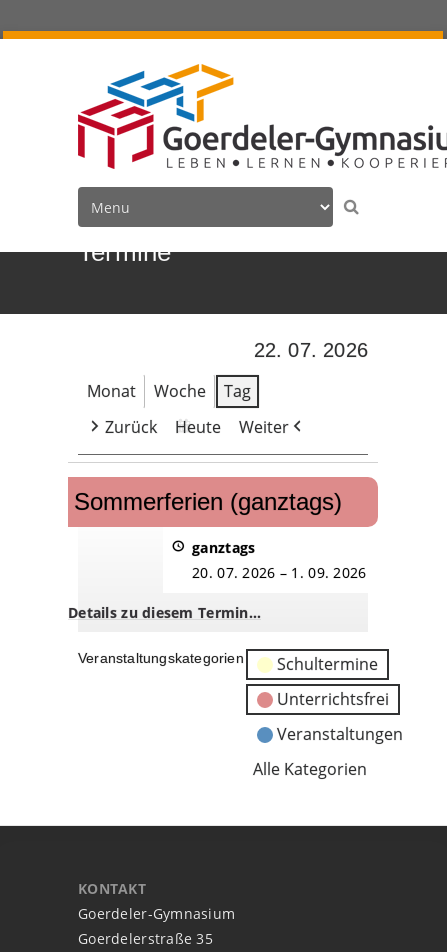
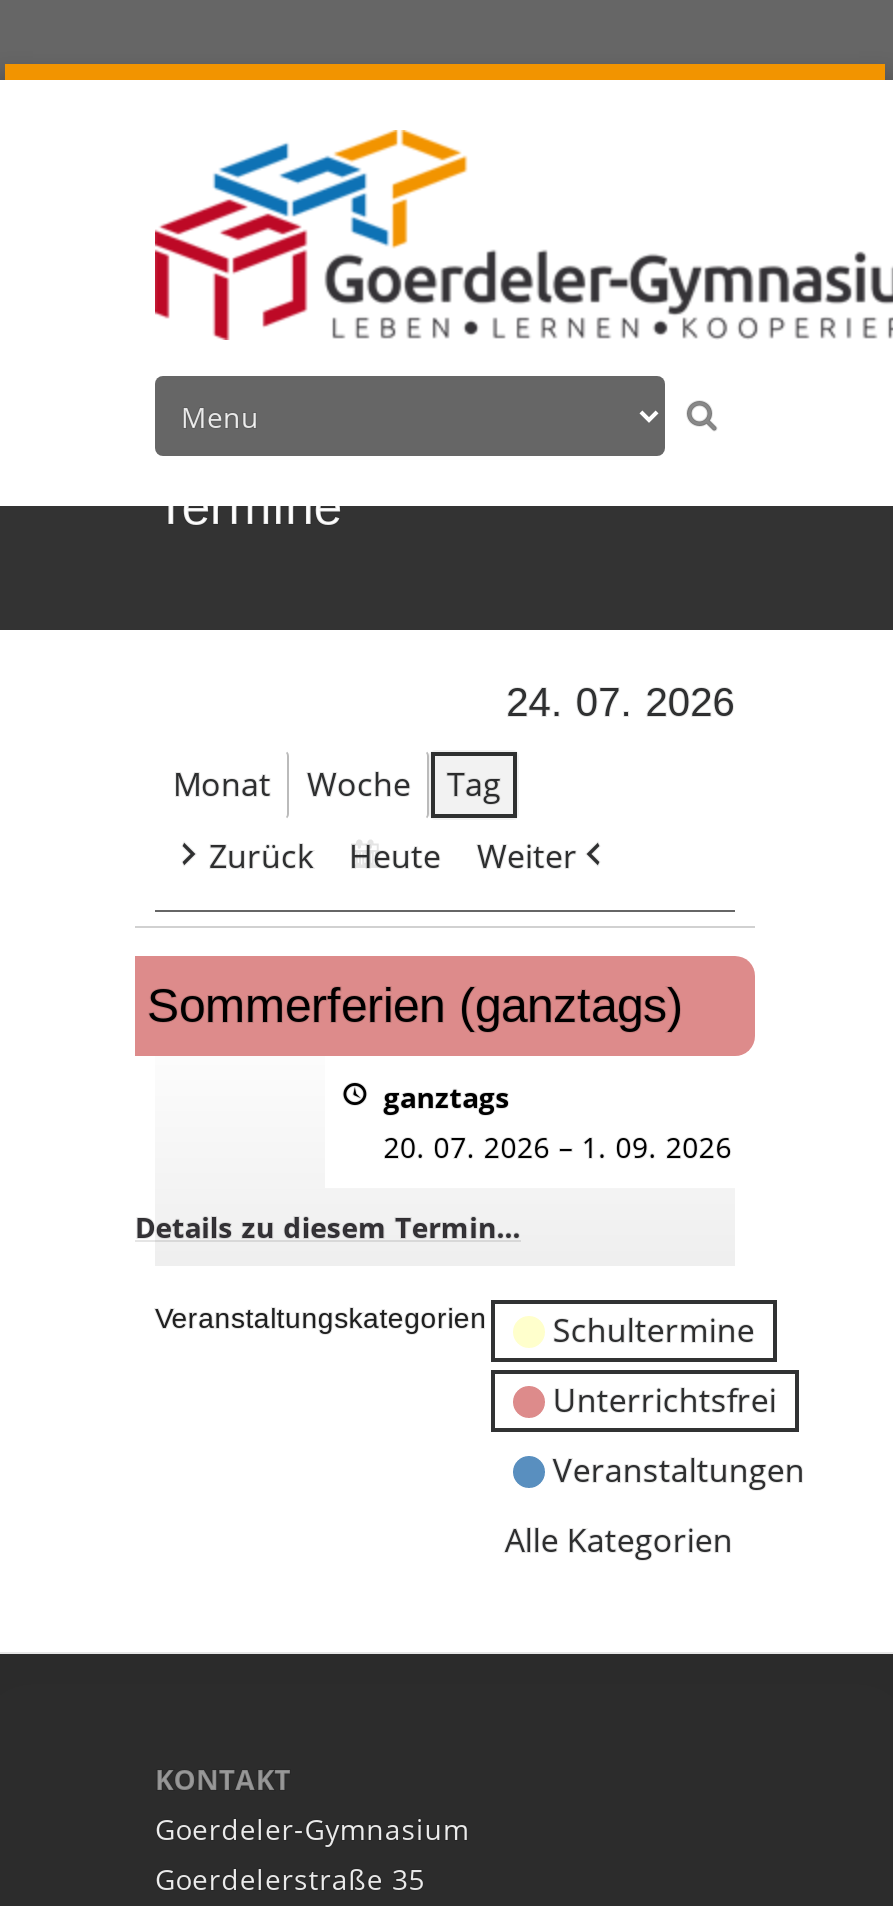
[254,339,368,361] 22. 07. 2026 -> [506,680,735,724] 24. 07. 2026

